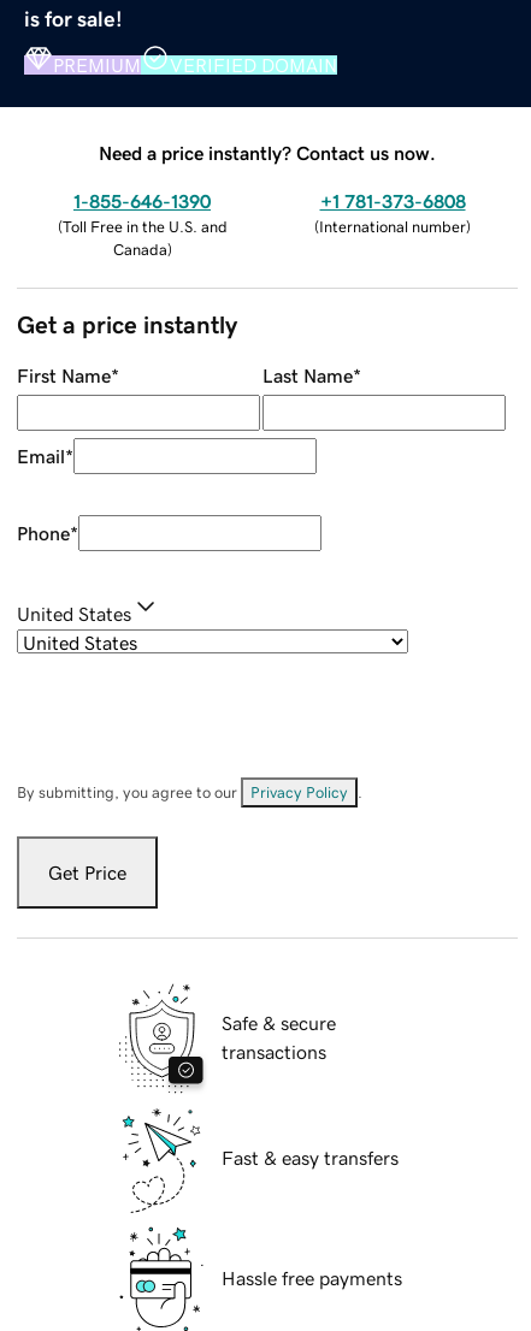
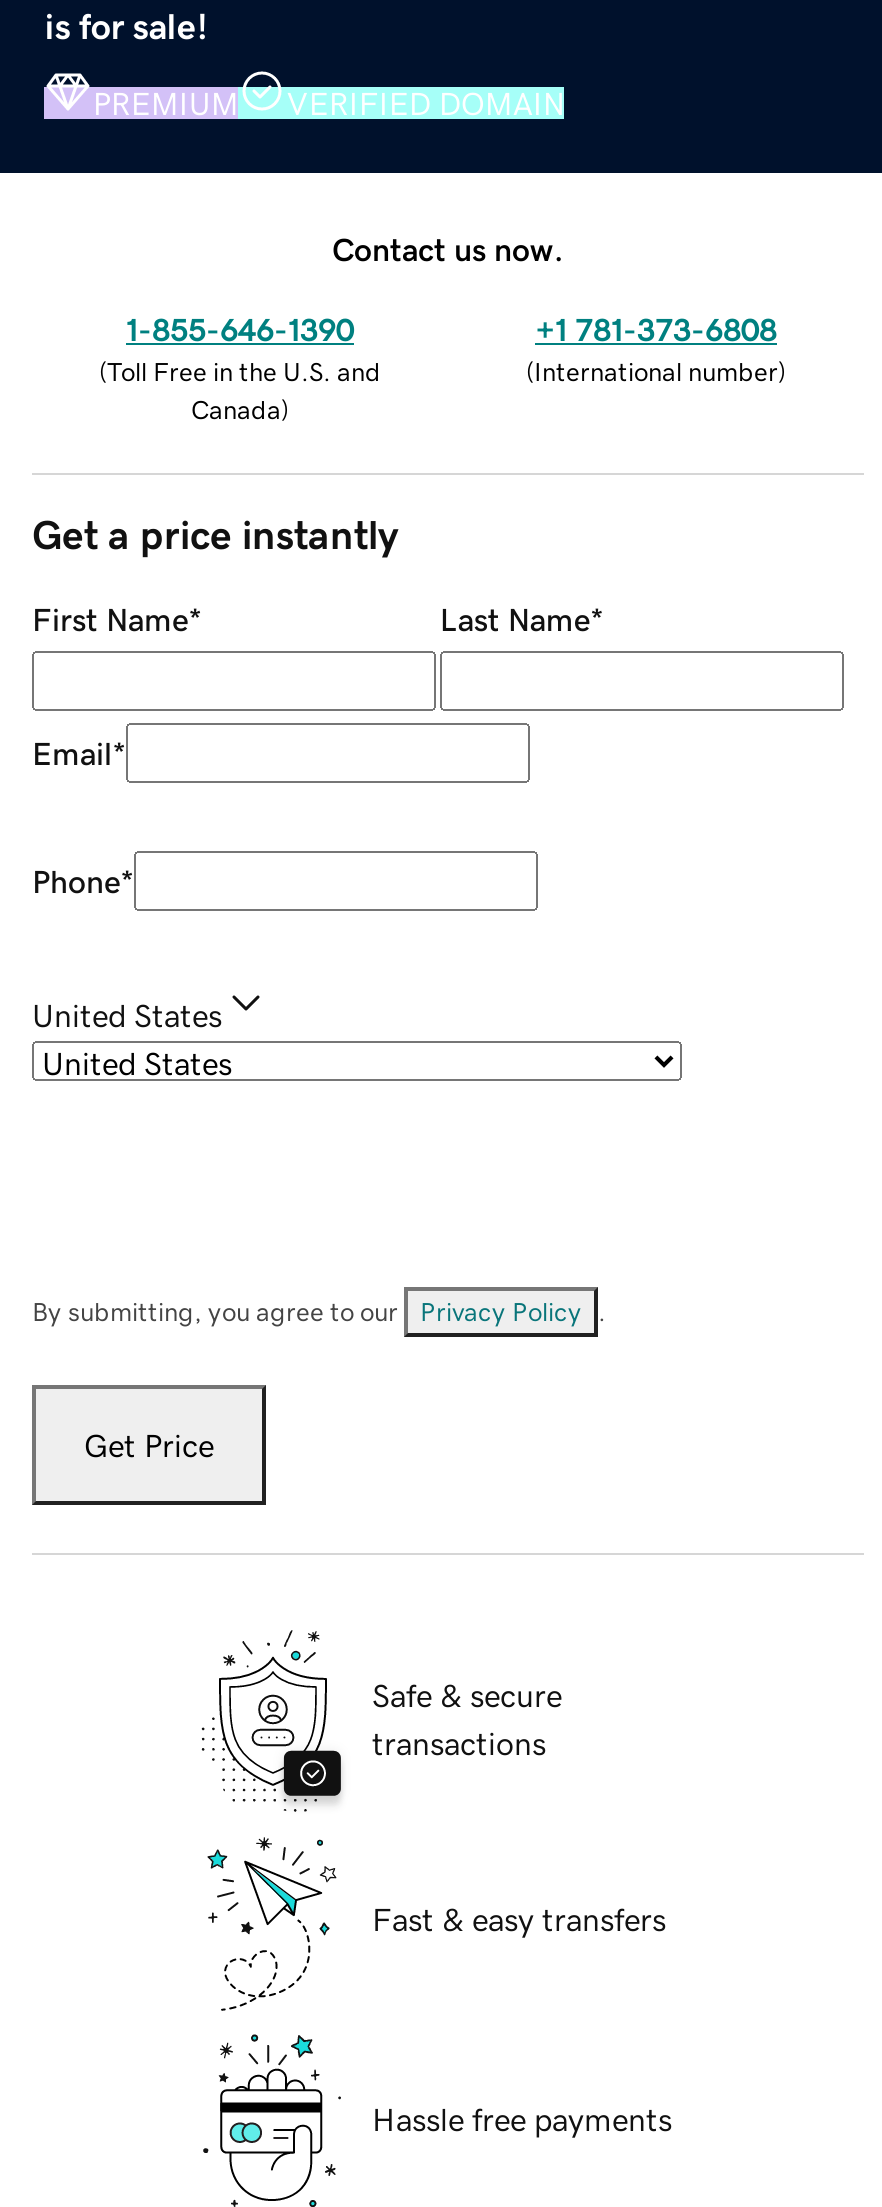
[99,143,436,162] Need a price instantly? Contact us now. -> [332,232,564,264] Contact us now.

